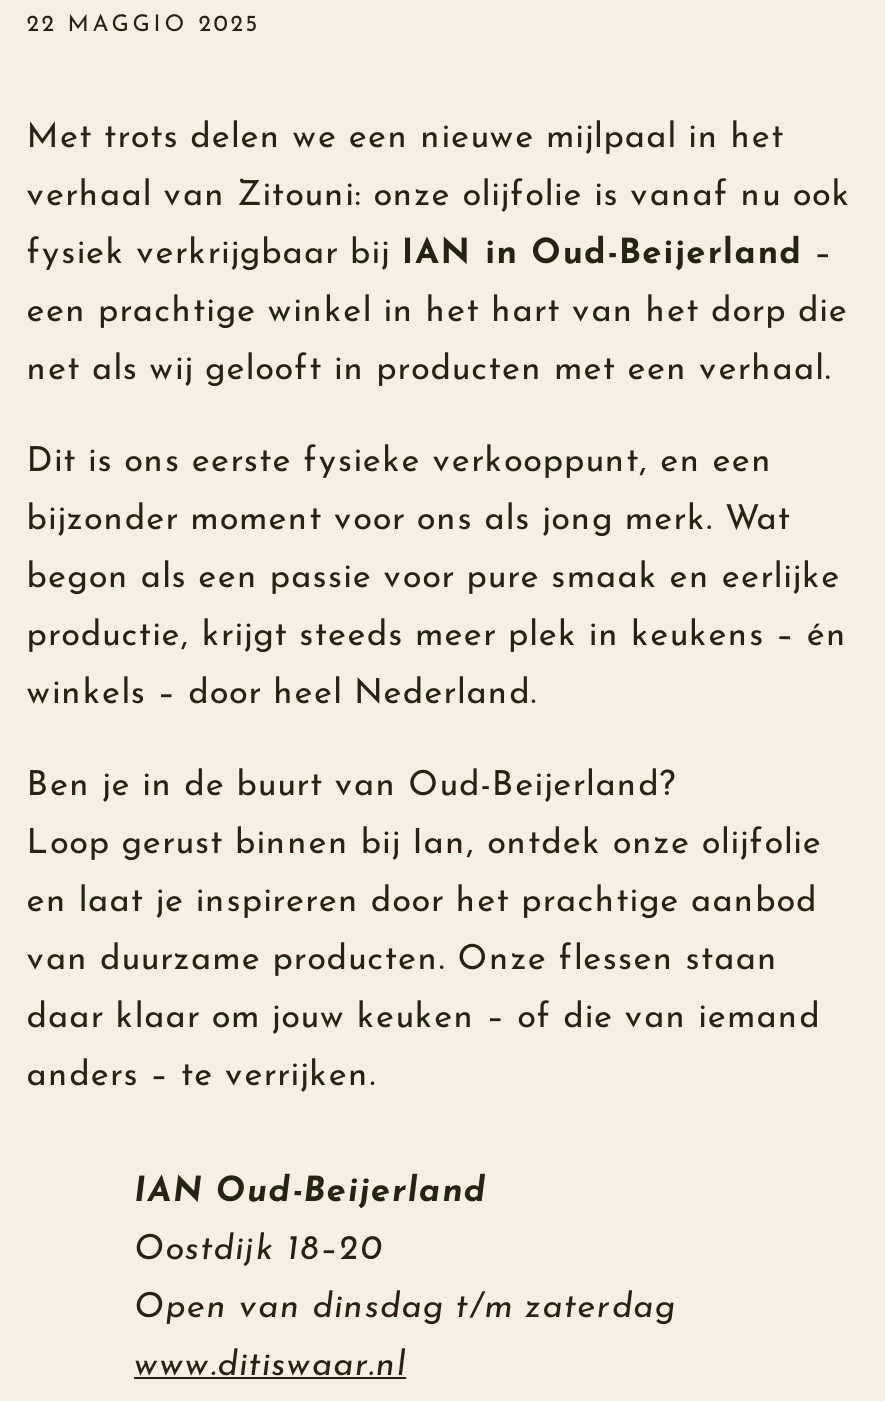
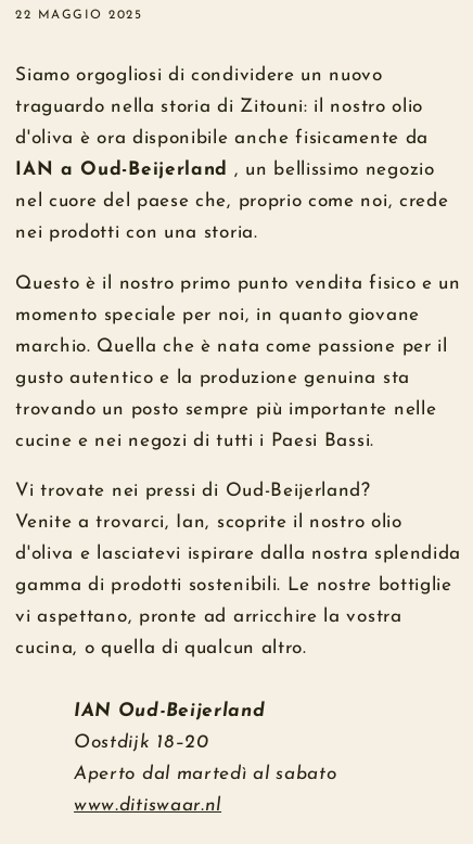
[26,120,851,1093] Met trots delen we een nieuwe mijlpaal in het | verhaal van Zitouni: onze olijfolie is vanaf nu ook | fysiek verkrijgbaar bij IAN in Oud-Beijerland – | een prachtige winkel in het hart van het dorp die | net als wij gelooft in producten met een verhaal. | Dit is ons eerste fysieke verkooppunt, en een | bijzonder moment voor ons als jong merk. Wat | begon als een passie voor pure smaak en eerlijke | productie, krijgt steeds meer plek in keukens – én | winkels – door heel Nederland. | Ben je in de buurt van Oud-Beijerland? | Loop gerust binnen bij Ian, ontdek onze olijfolie | en laat je inspireren door het prachtige aanbod | van duurzame producten. Onze flessen staan | daar klaar om jouw keuken – of die van iemand | anders – te verrijken. -> [15,67,461,657] Siamo orgogliosi di condividere un nuovo | traguardo nella storia di Zitouni: il nostro olio | d'oliva è ora disponibile anche fisicamente da | IAN a Oud-Beijerland, un bellissimo negozio | nel cuore del paese che, proprio come noi, crede | nei prodotti con una storia. | Questo è il nostro primo punto vendita fisico e un | momento speciale per noi, in quanto giovane | marchio. Quella che è nata come passione per il | gusto autentico e la produzione genuina sta | trovando un posto sempre più importante nelle | cucine e nei negozi di tutti i Paesi Bassi. | Vi trovate nei pressi di Oud-Beijerland? | Venite a trovarci, Ian, scoprite il nostro olio | d'oliva e lasciatevi ispirare dalla nostra splendida | gamma di prodotti sostenibili. Le nostre bottiglie | vi aspettano, pronte ad arricchire la vostra | cucina, o quella di qualcun altro.
[134,1290,676,1324] Open van dinsdag t/m zaterdag -> [74,764,337,783] Aperto dal martedì al sabato

